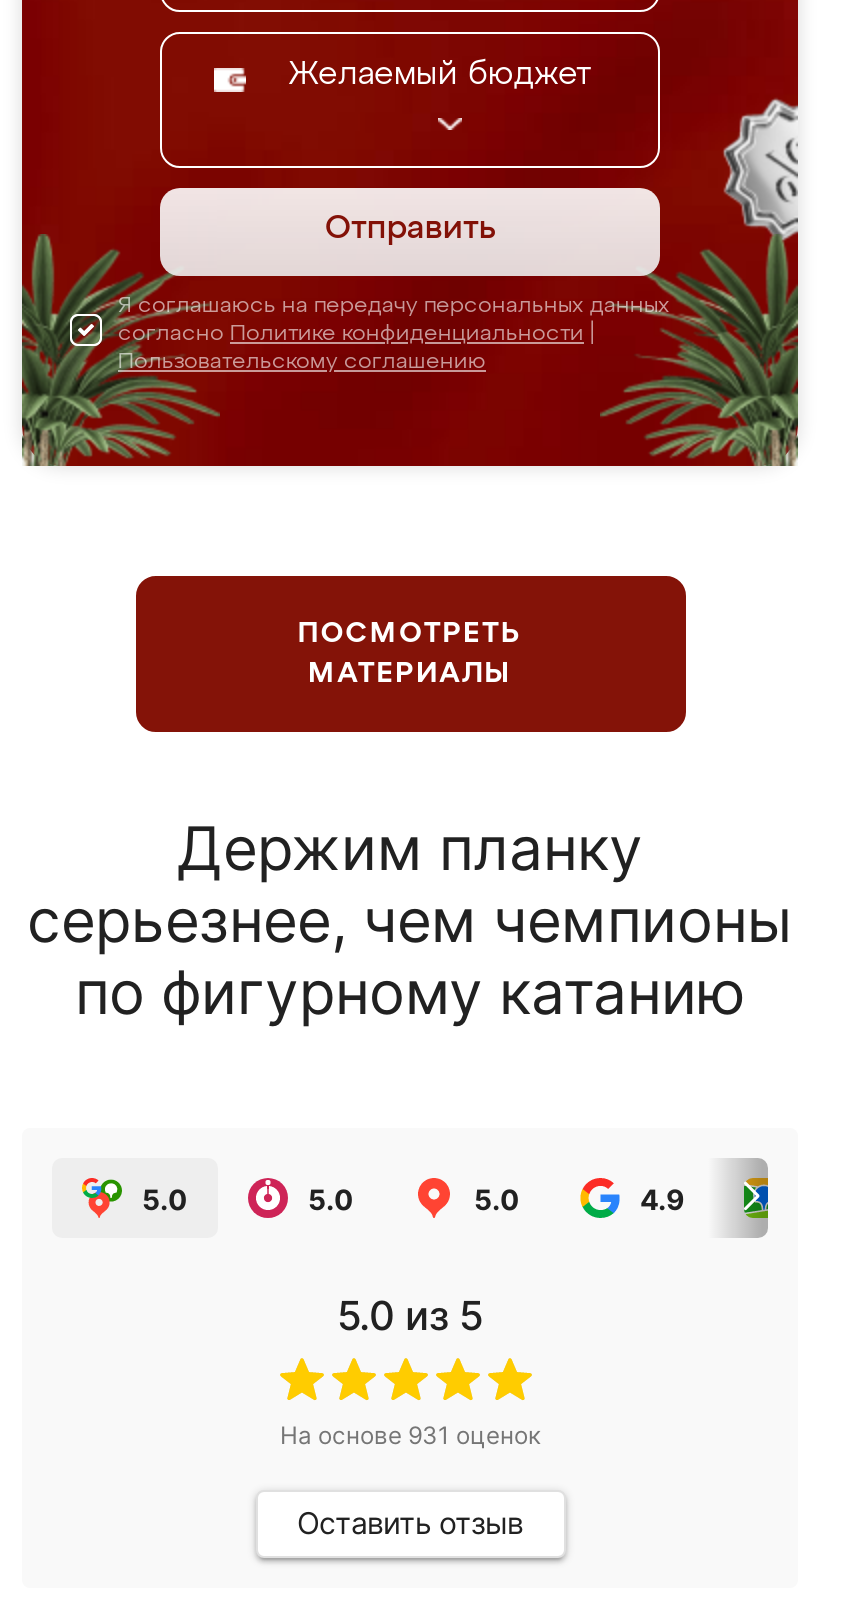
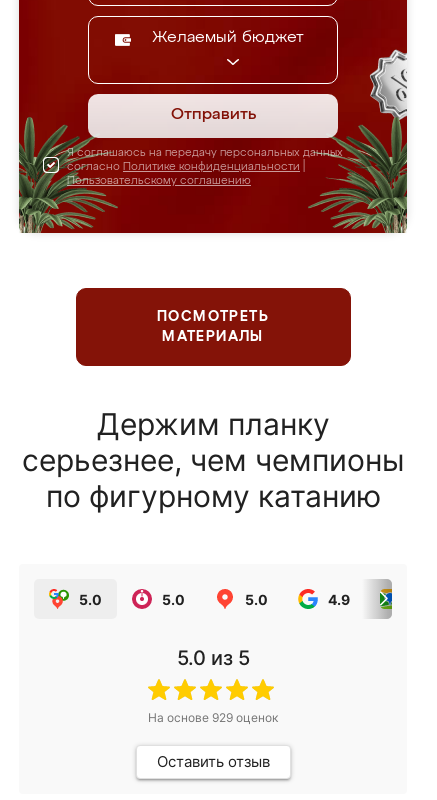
[280,1420,540,1450] На основе 931 оценок -> [148,710,278,725] На основе 929 оценок

